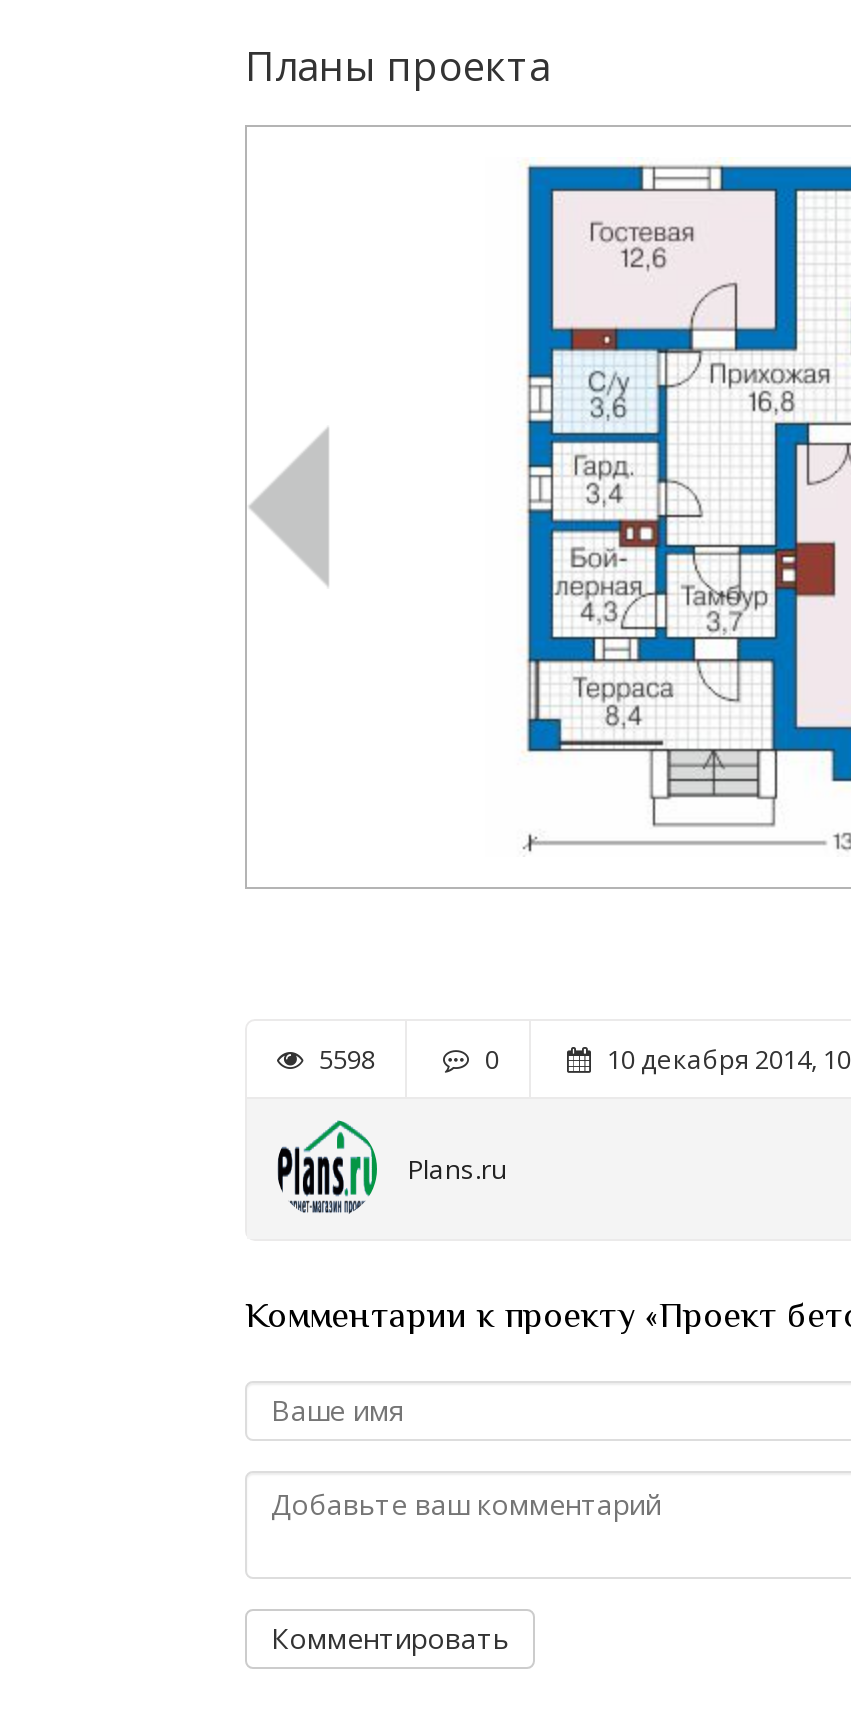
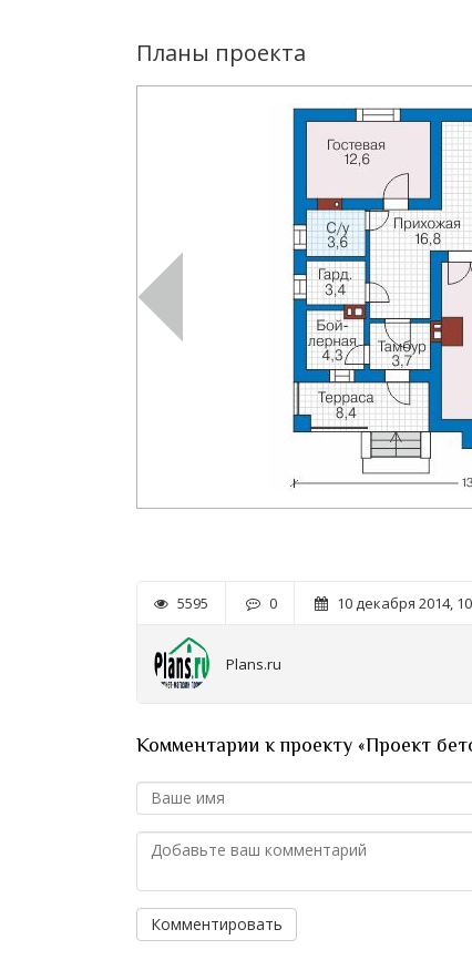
[319,1041,375,1077] 5598 -> [177,593,208,613] 5595

